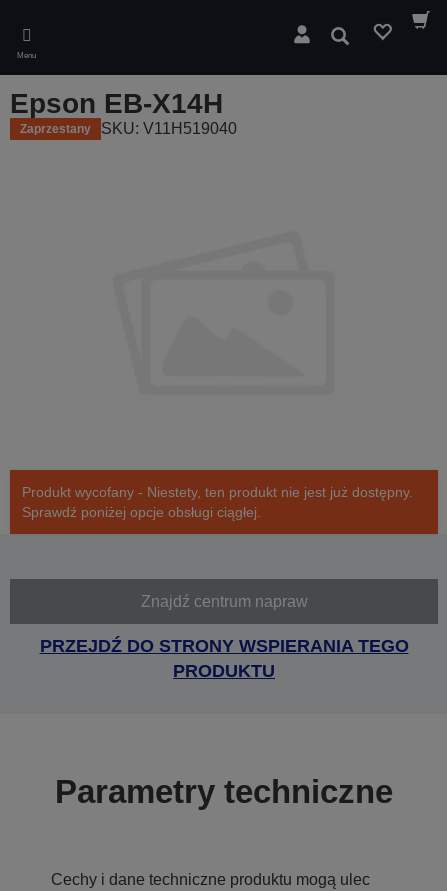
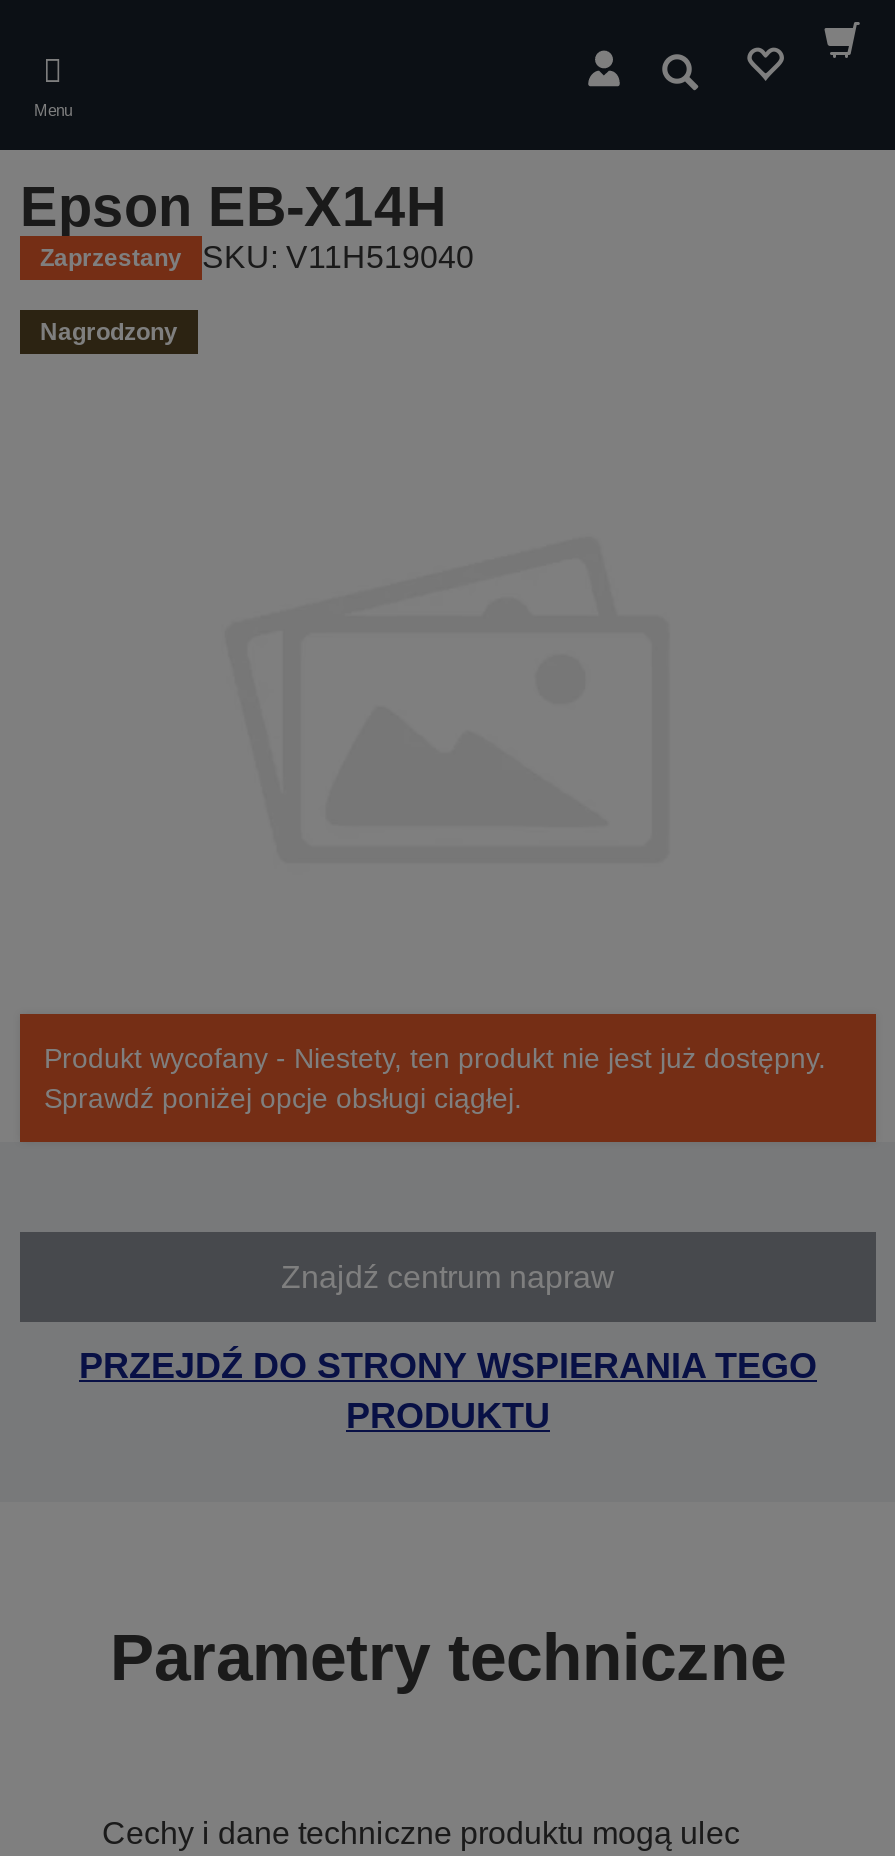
none -> [40,318,178,346] Nagrodzony

